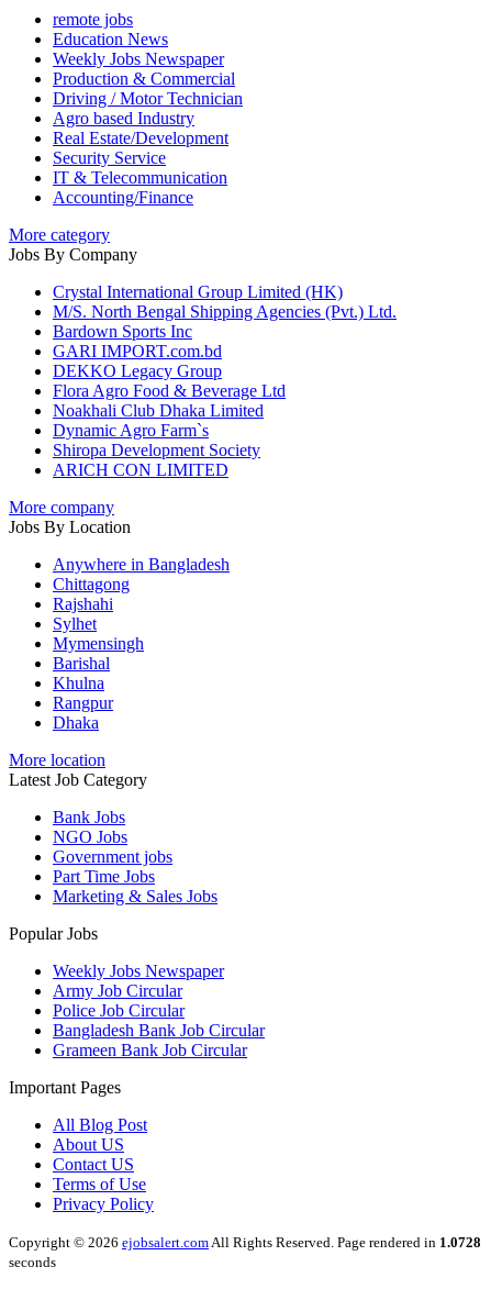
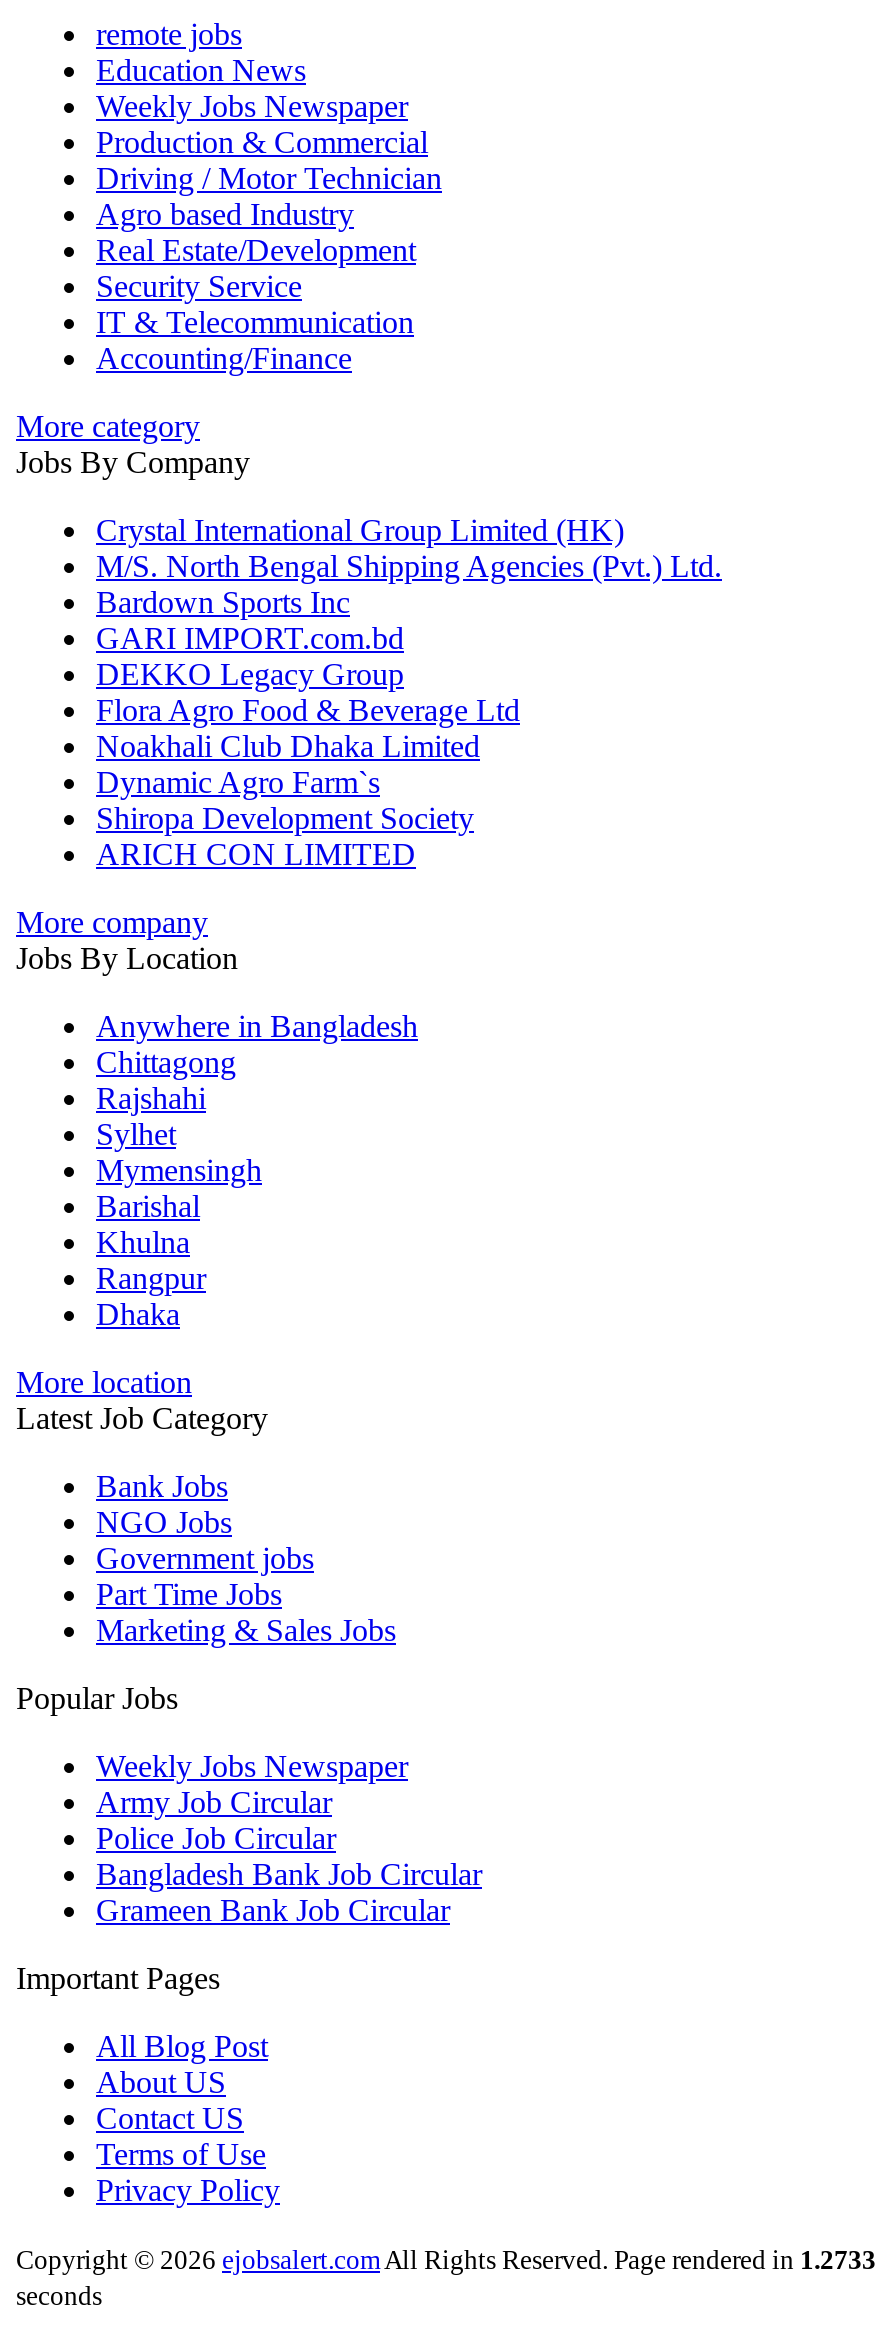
[9,1234,481,1251] Copyright © 2026 ejobsalert.comAll Rights Reserved. Page rendered in 1.0728 -> [16,2245,876,2275] Copyright © 2026 ejobsalert.comAll Rights Reserved. Page rendered in 1.2733

